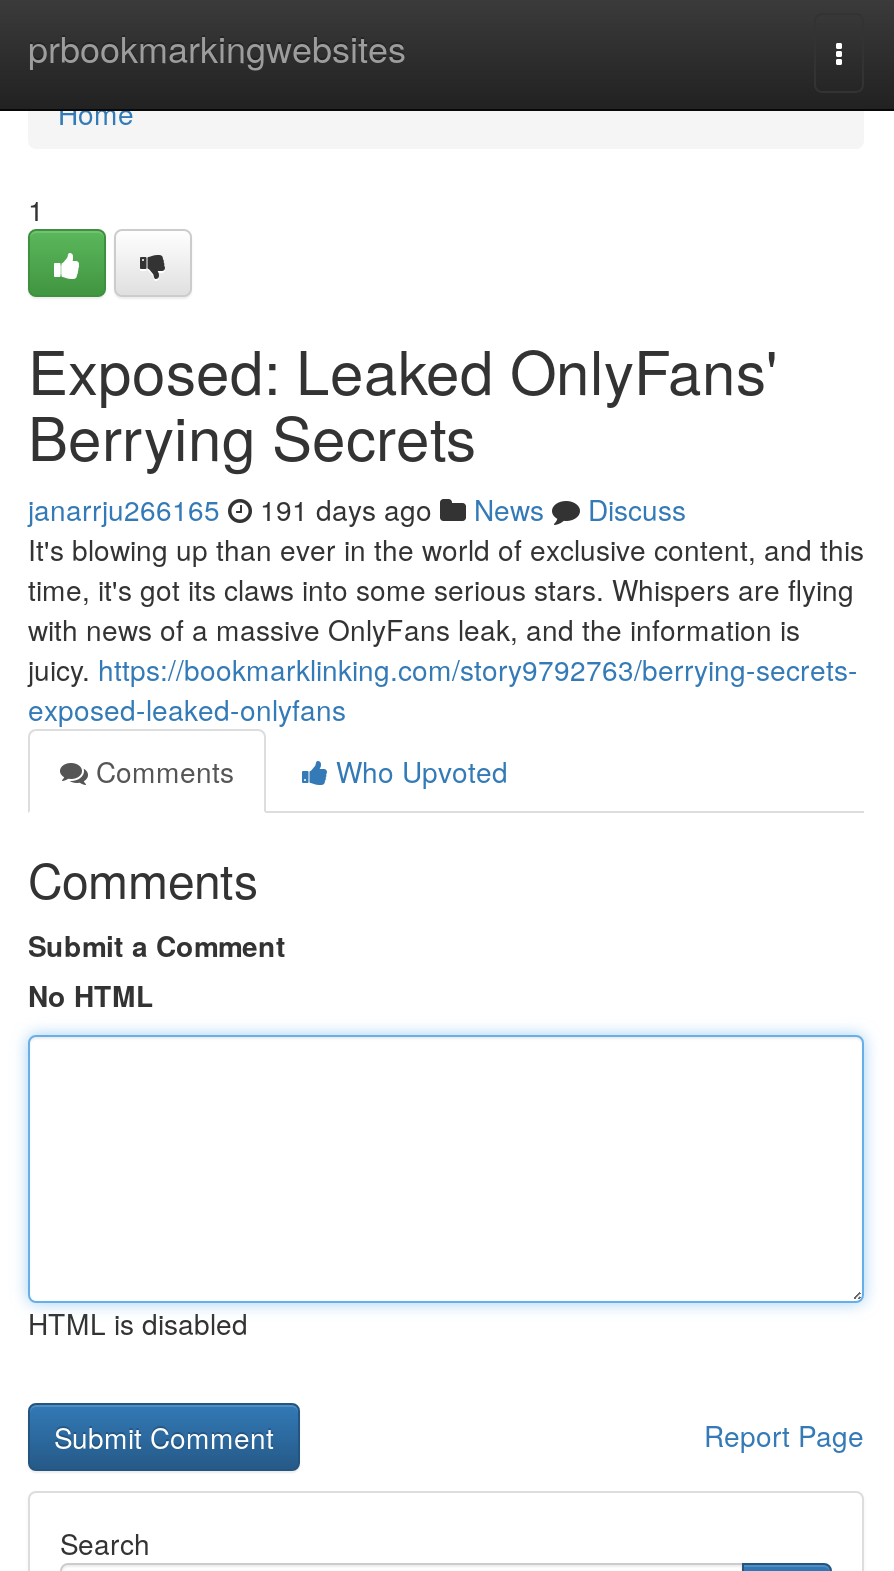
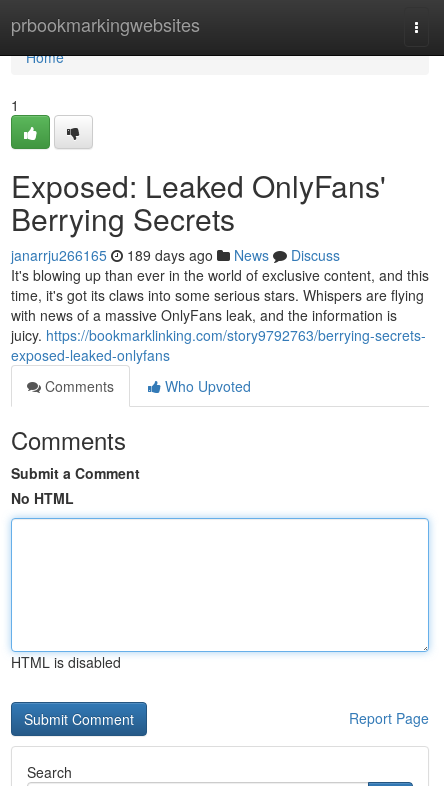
[28,489,686,529] janarrju266165 191 days ago News Discuss -> [11,245,340,265] janarrju266165 189 days ago News Discuss

